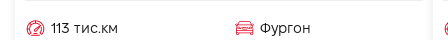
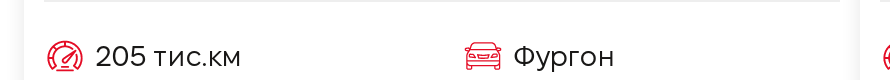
[51,19,118,35] 113 тис.км -> [95,39,241,71] 205 тис.км

